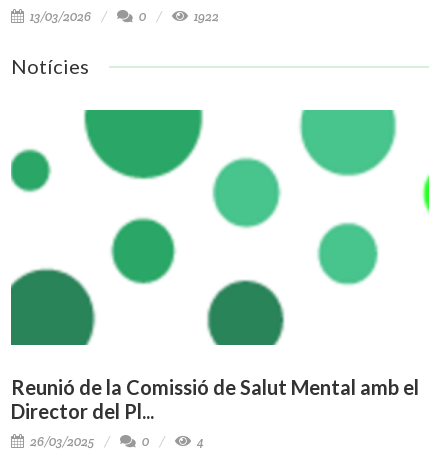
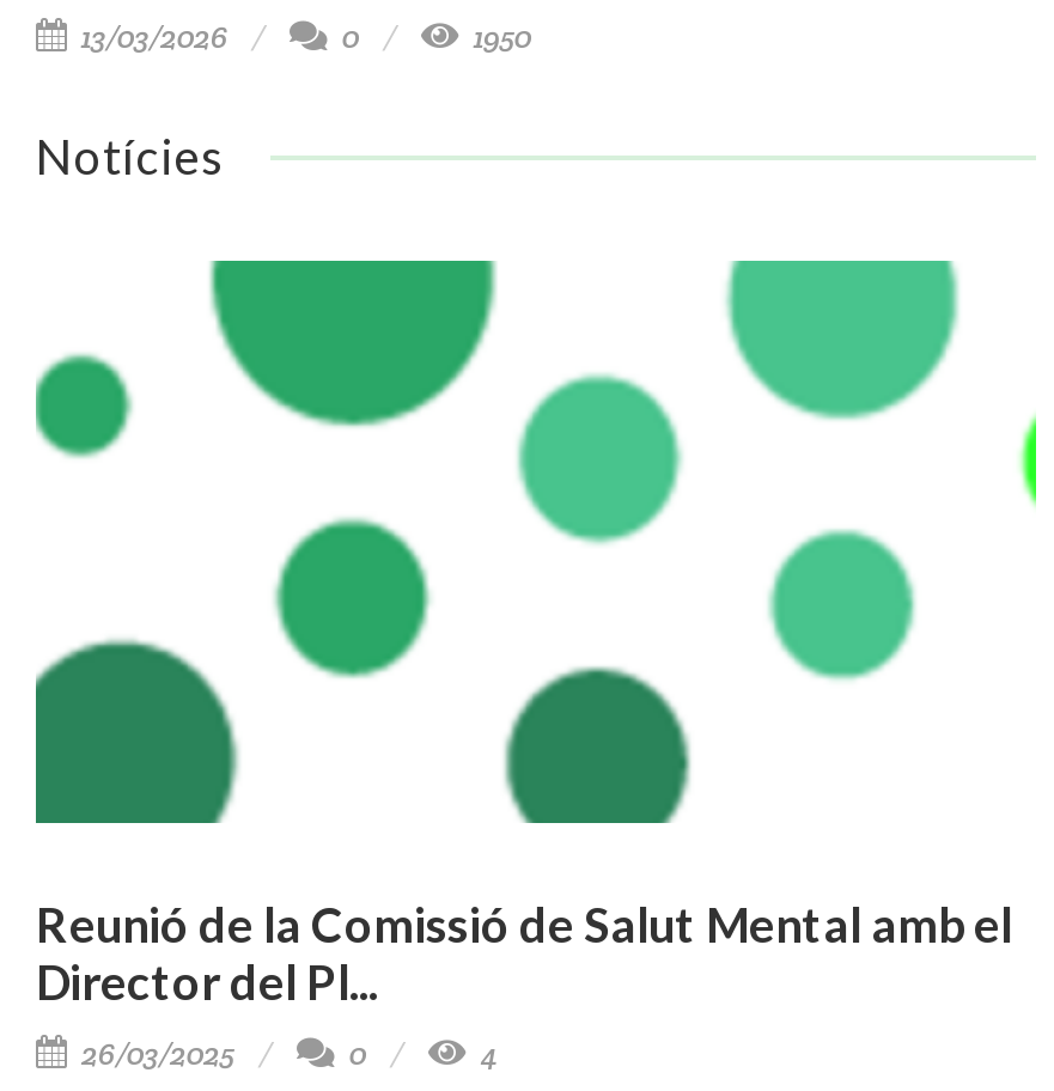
[191,7,219,24] 1922 -> [467,16,531,56] 1950

